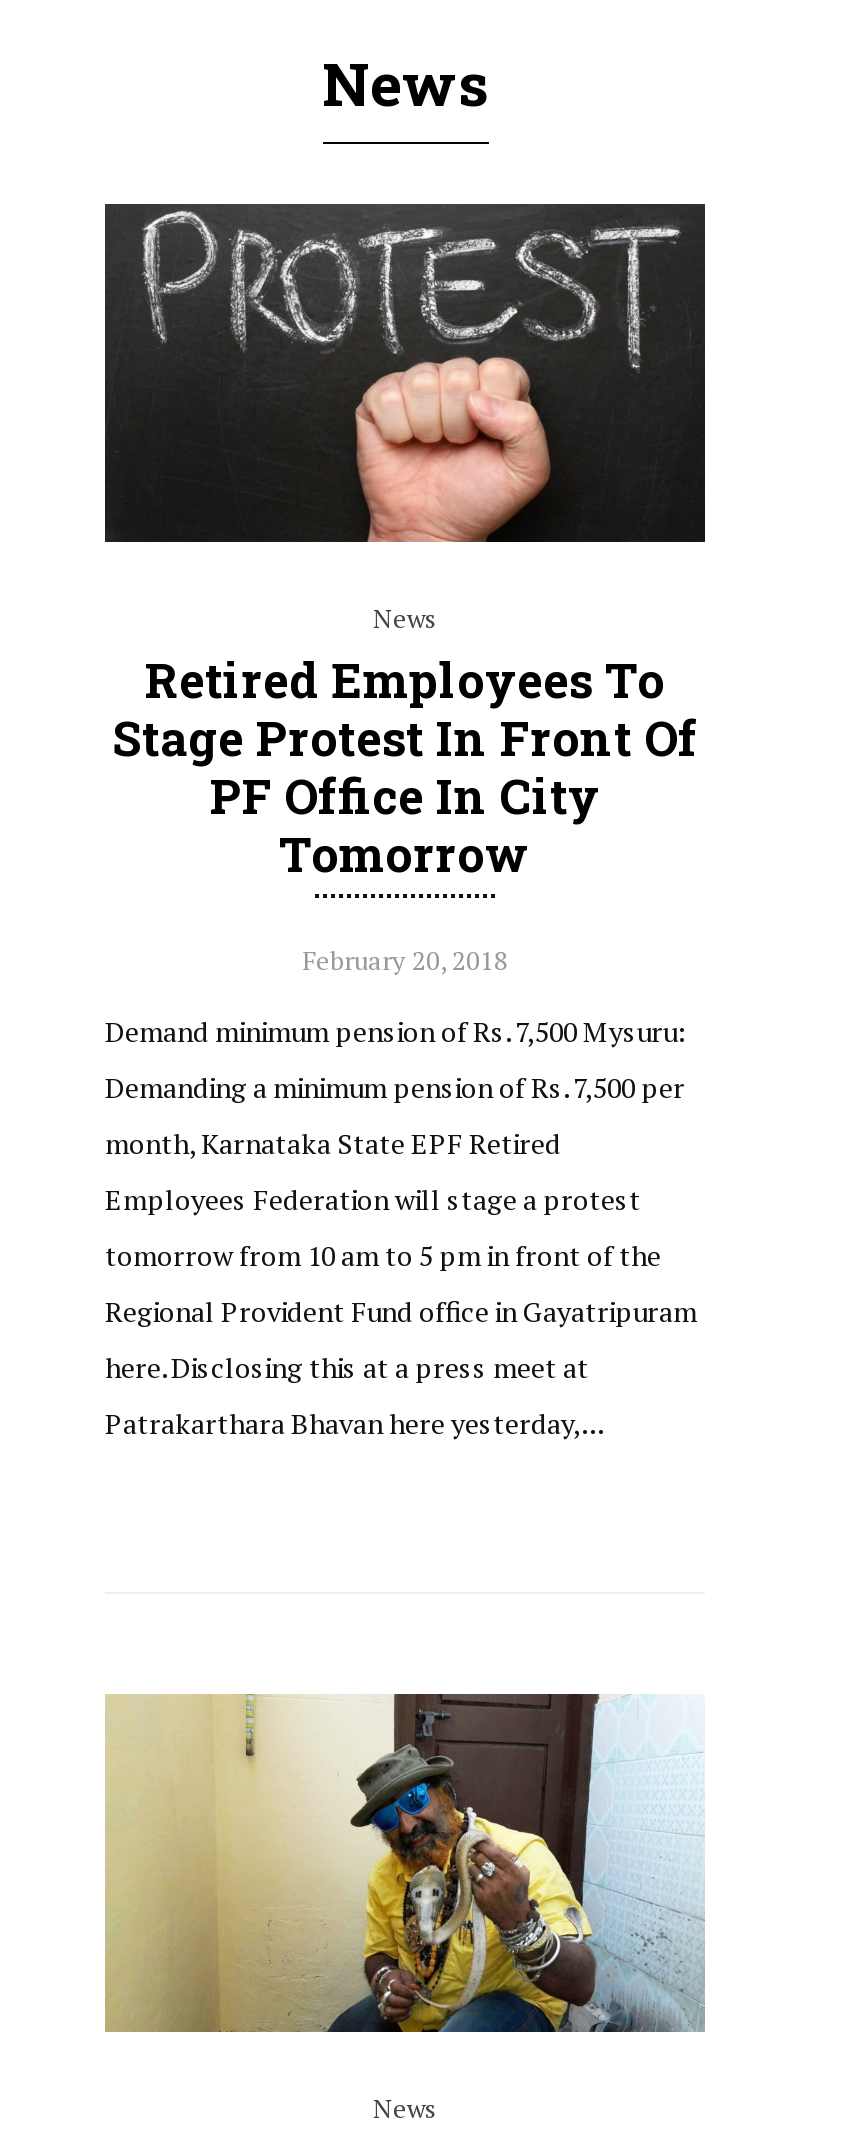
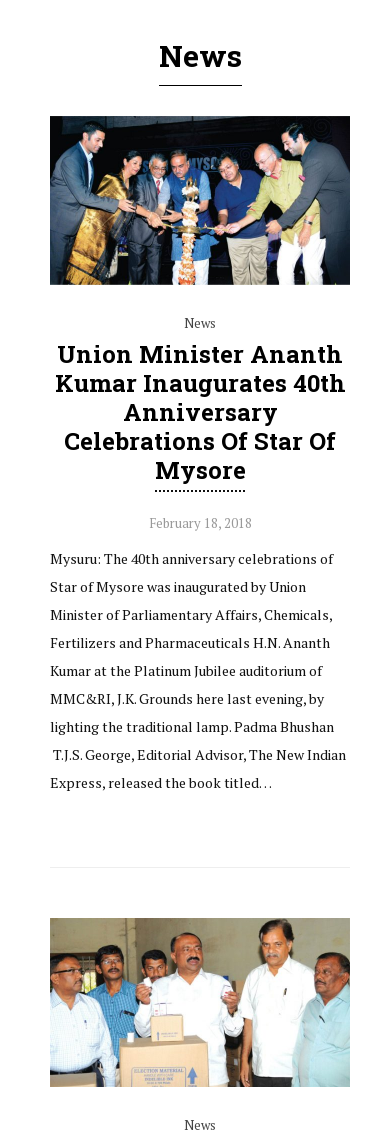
[105,204,705,544] [image] -> [50,116,350,286] [image]
[105,648,698,1442] Retired Employees To | Stage Protest In Front Of | PF Office In City | Tomorrow | February 20, 2018 | Demand minimum pension of Rs. 7,500 Mysuru: | Demanding a minimum pension of Rs. 7,500 per | month, Karnataka State EPF Retired | Employees Federation will stage a protest | tomorrow from 10 am to 5 pm in front of the | Regional Provident Fund office in Gayatripuram | here. Disclosing this at a press meet at | Patrakarthara Bhavan here yesterday,… -> [50,338,346,792] Union Minister Ananth | Kumar Inaugurates 40th | Anniversary | Celebrations Of Star Of | Mysore | February 18, 2018 | Mysuru: The 40th anniversary celebrations of | Star of Mysore was inaugurated by Union | Minister of Parliamentary Affairs, Chemicals, | Fertilizers and Pharmaceuticals H.N. Ananth | Kumar at the Platinum Jubilee auditorium of | MMC&RI, J.K. Grounds here last evening, by | lighting the traditional lamp. Padma Bhushan | T.J.S. George, Editorial Advisor, The New Indian | Express, released the book titled…
[103,1694,703,2036] [image] -> [49,917,351,1088] [image]

